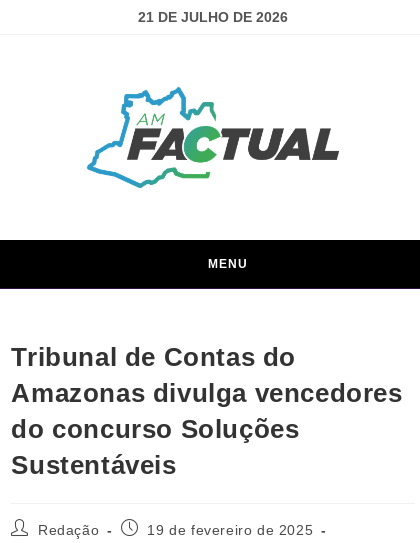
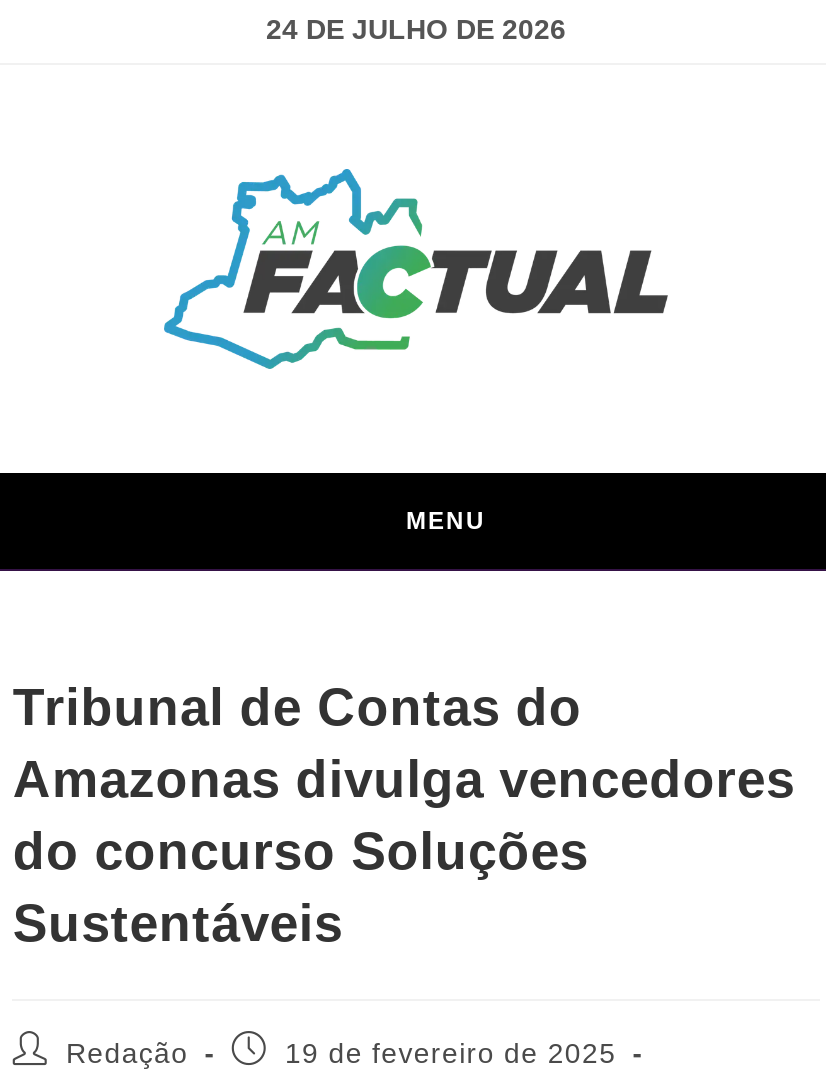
[138,9,288,25] 21 DE JULHO DE 2026 -> [266,13,566,45] 24 DE JULHO DE 2026

